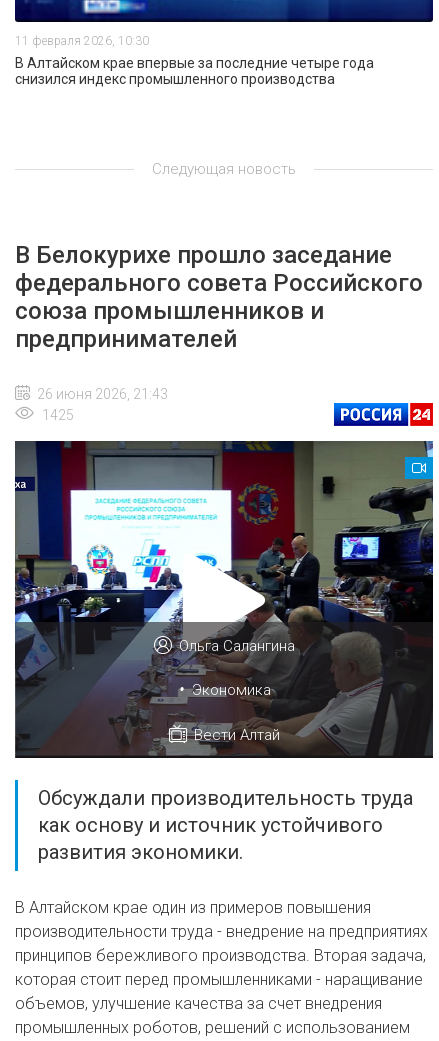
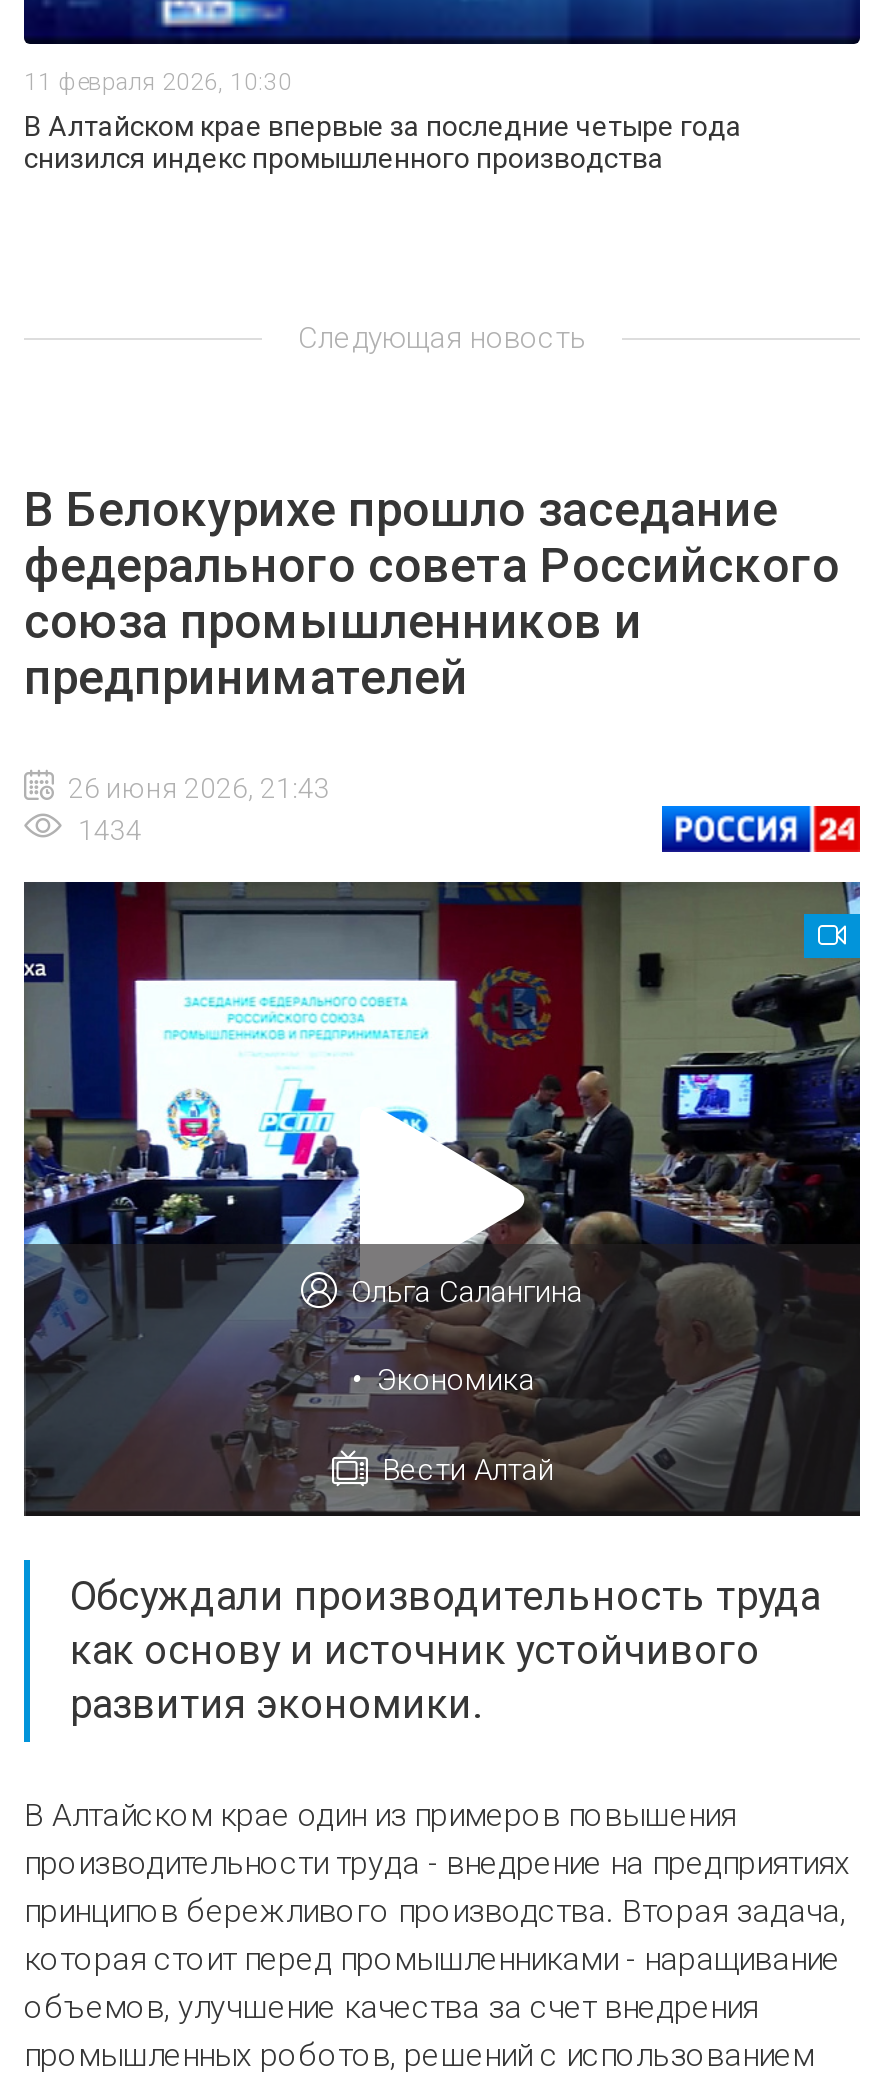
[39,407,74,423] 1425 -> [72,815,142,847] 1434

